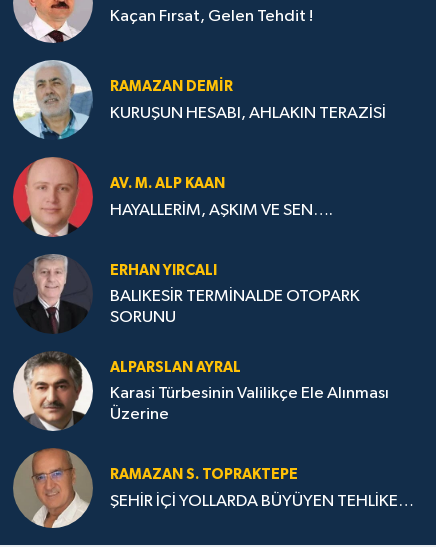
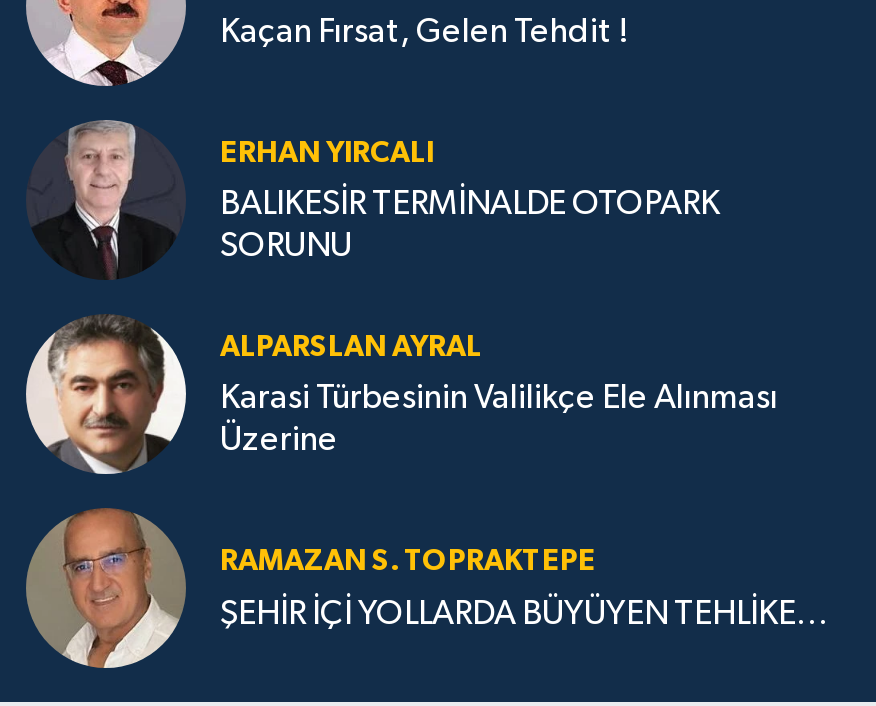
[13,60,386,140] [image] | RAMAZAN DEMİR | KURUŞUN HESABI, AHLAKIN TERAZİSİ -> none
[12,157,333,237] [image] | AV. M. ALP KAAN | HAYALLERİM, AŞKIM VE SEN…. -> none

